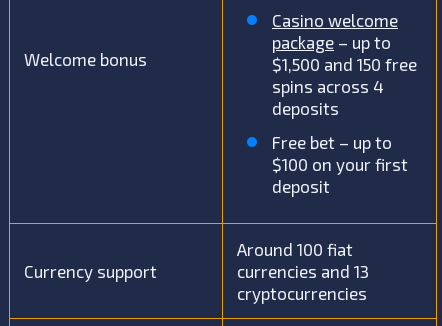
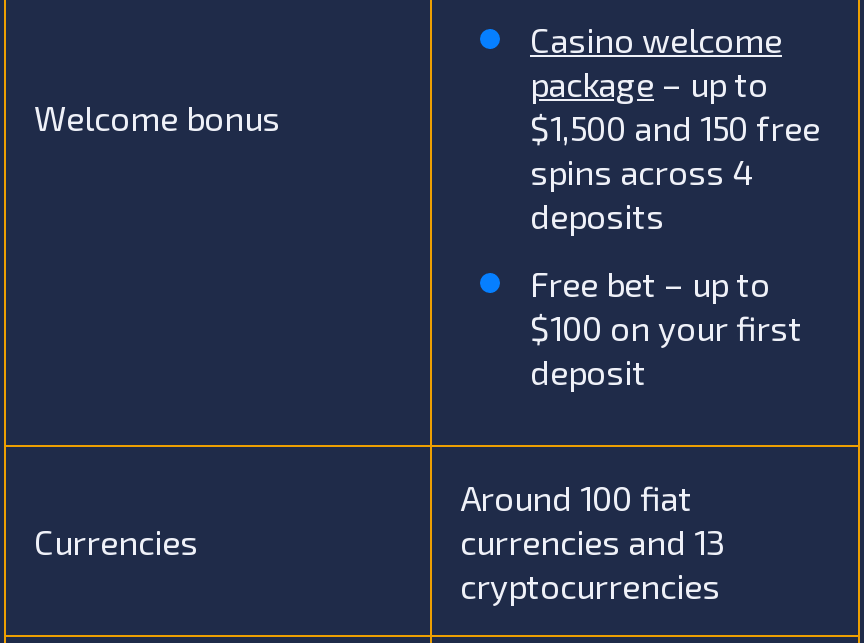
[24,261,157,281] Currency support -> [34,521,198,561] Currencies

